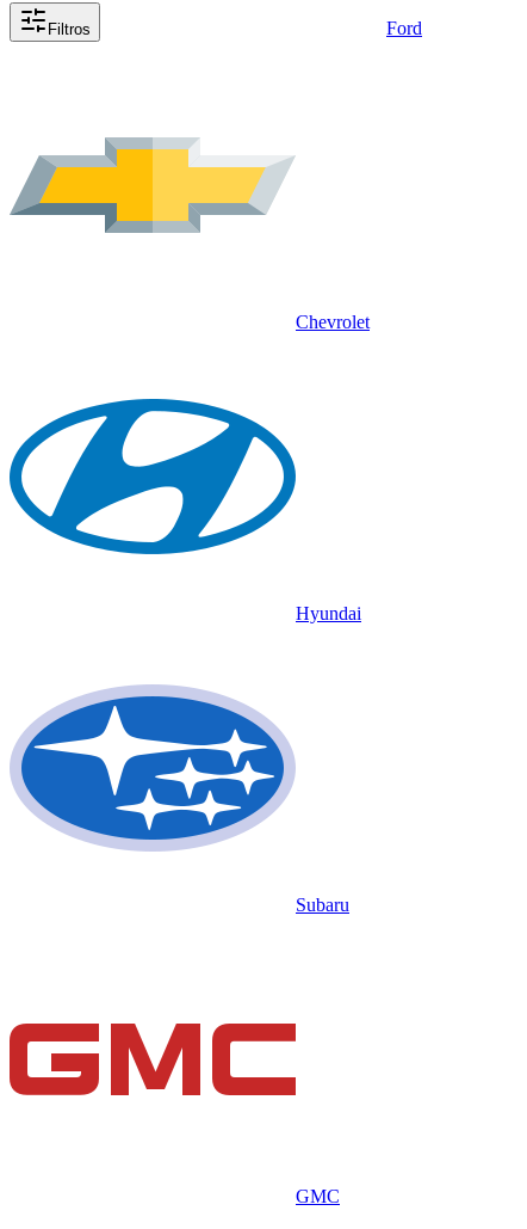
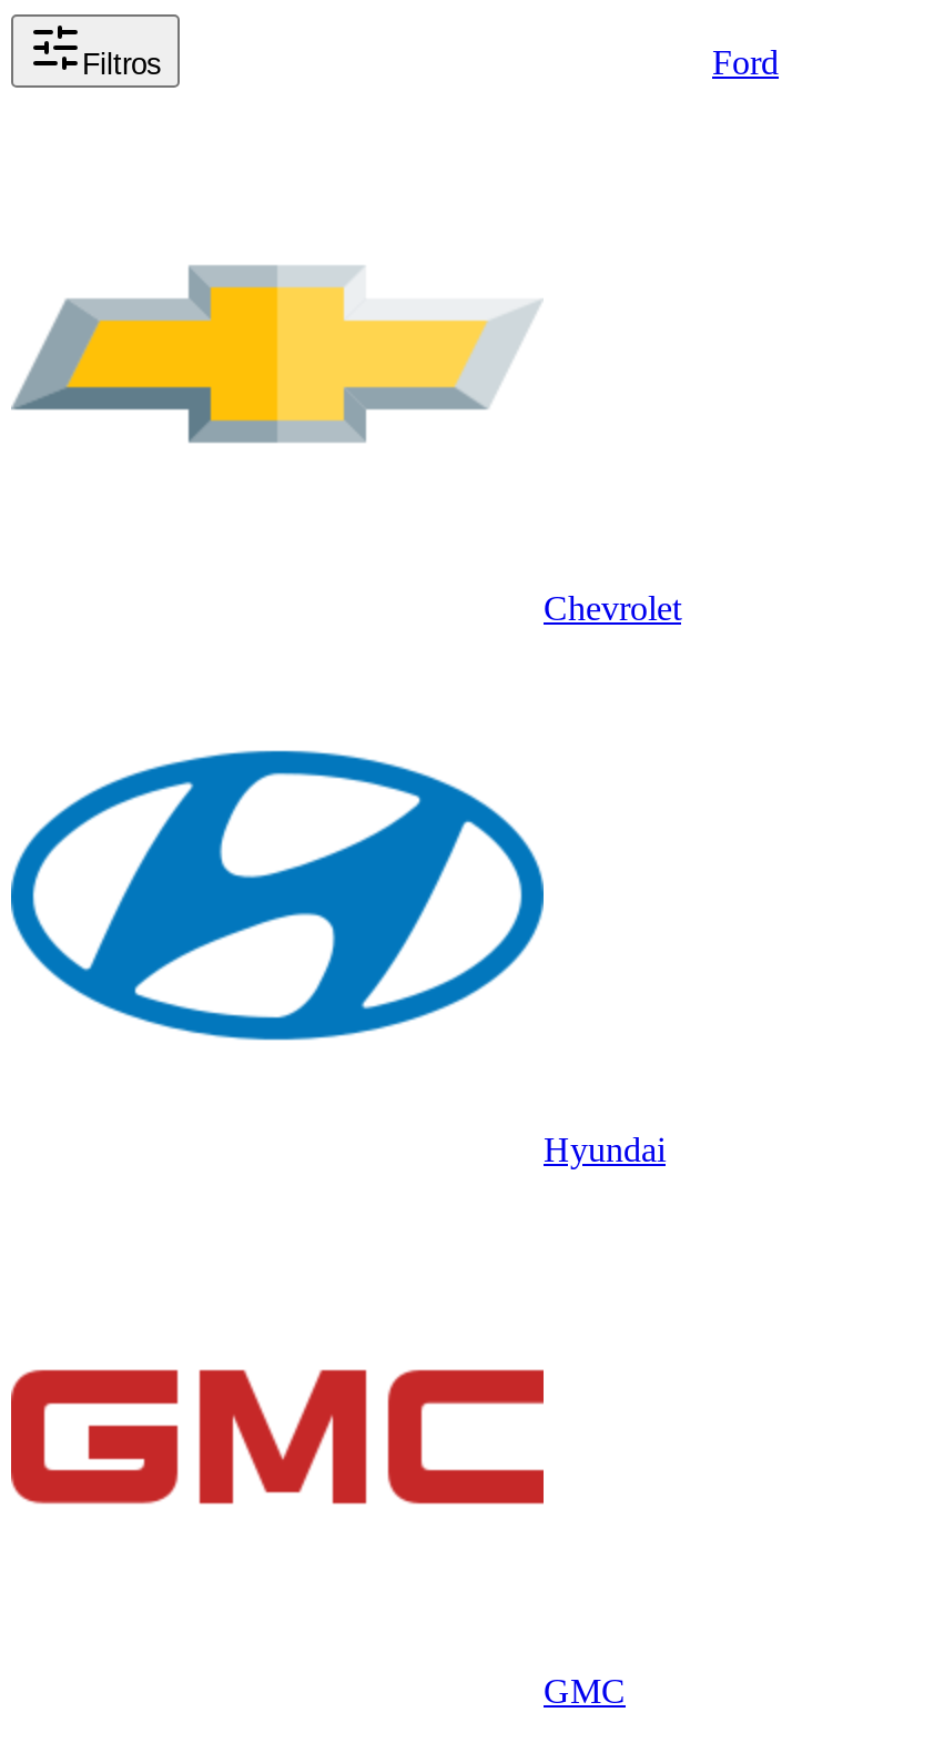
[10,684,349,915] [image] | Subaru -> none

